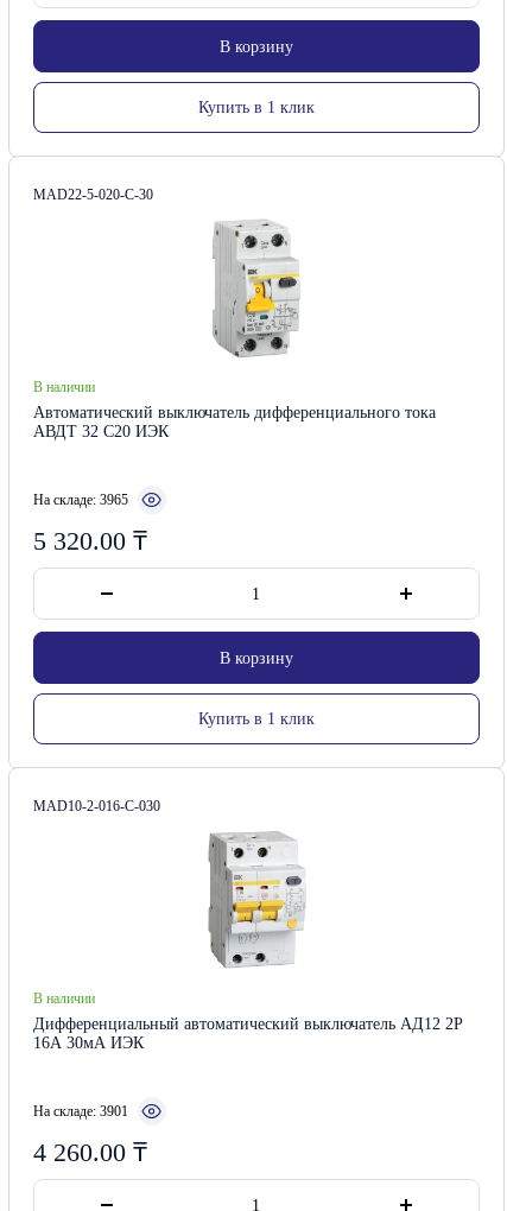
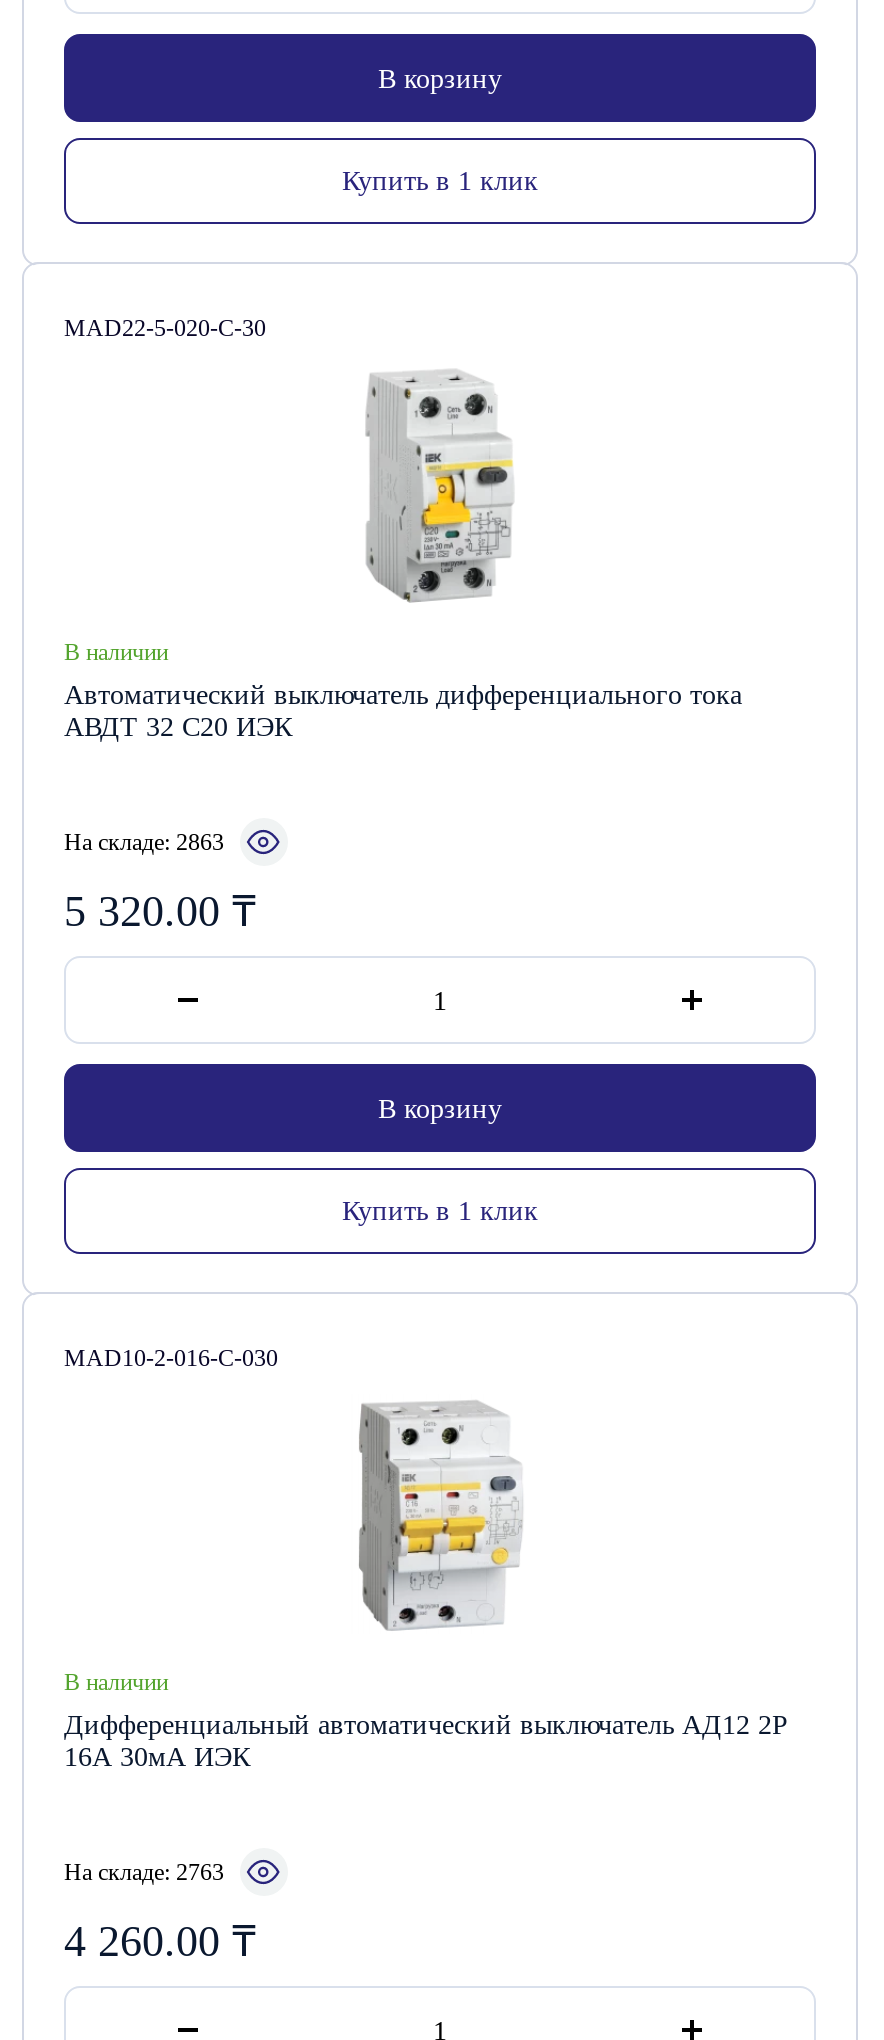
[33,492,128,508] На складе: 3965 -> [64,828,224,856] На складе: 2863
[33,1103,128,1120] На складе: 3901 -> [64,1858,224,1886] На складе: 2763

